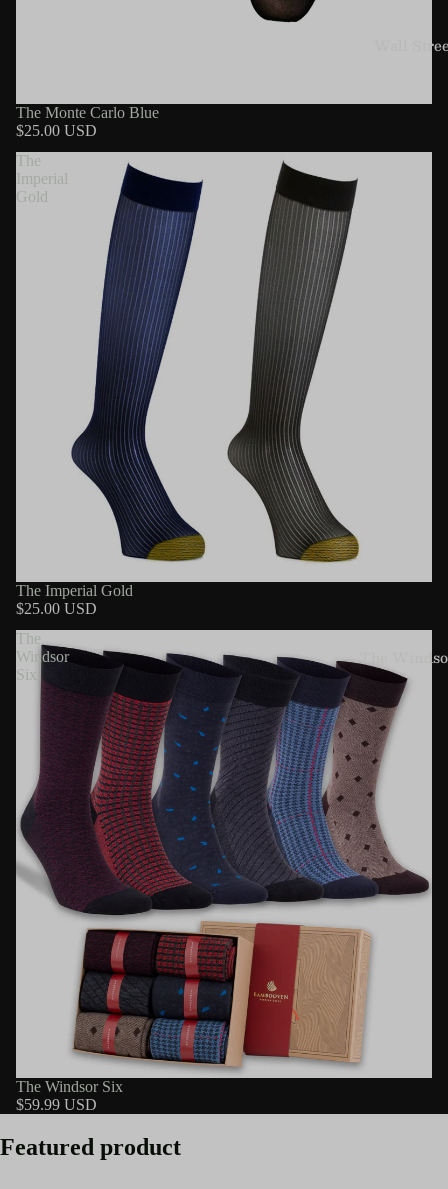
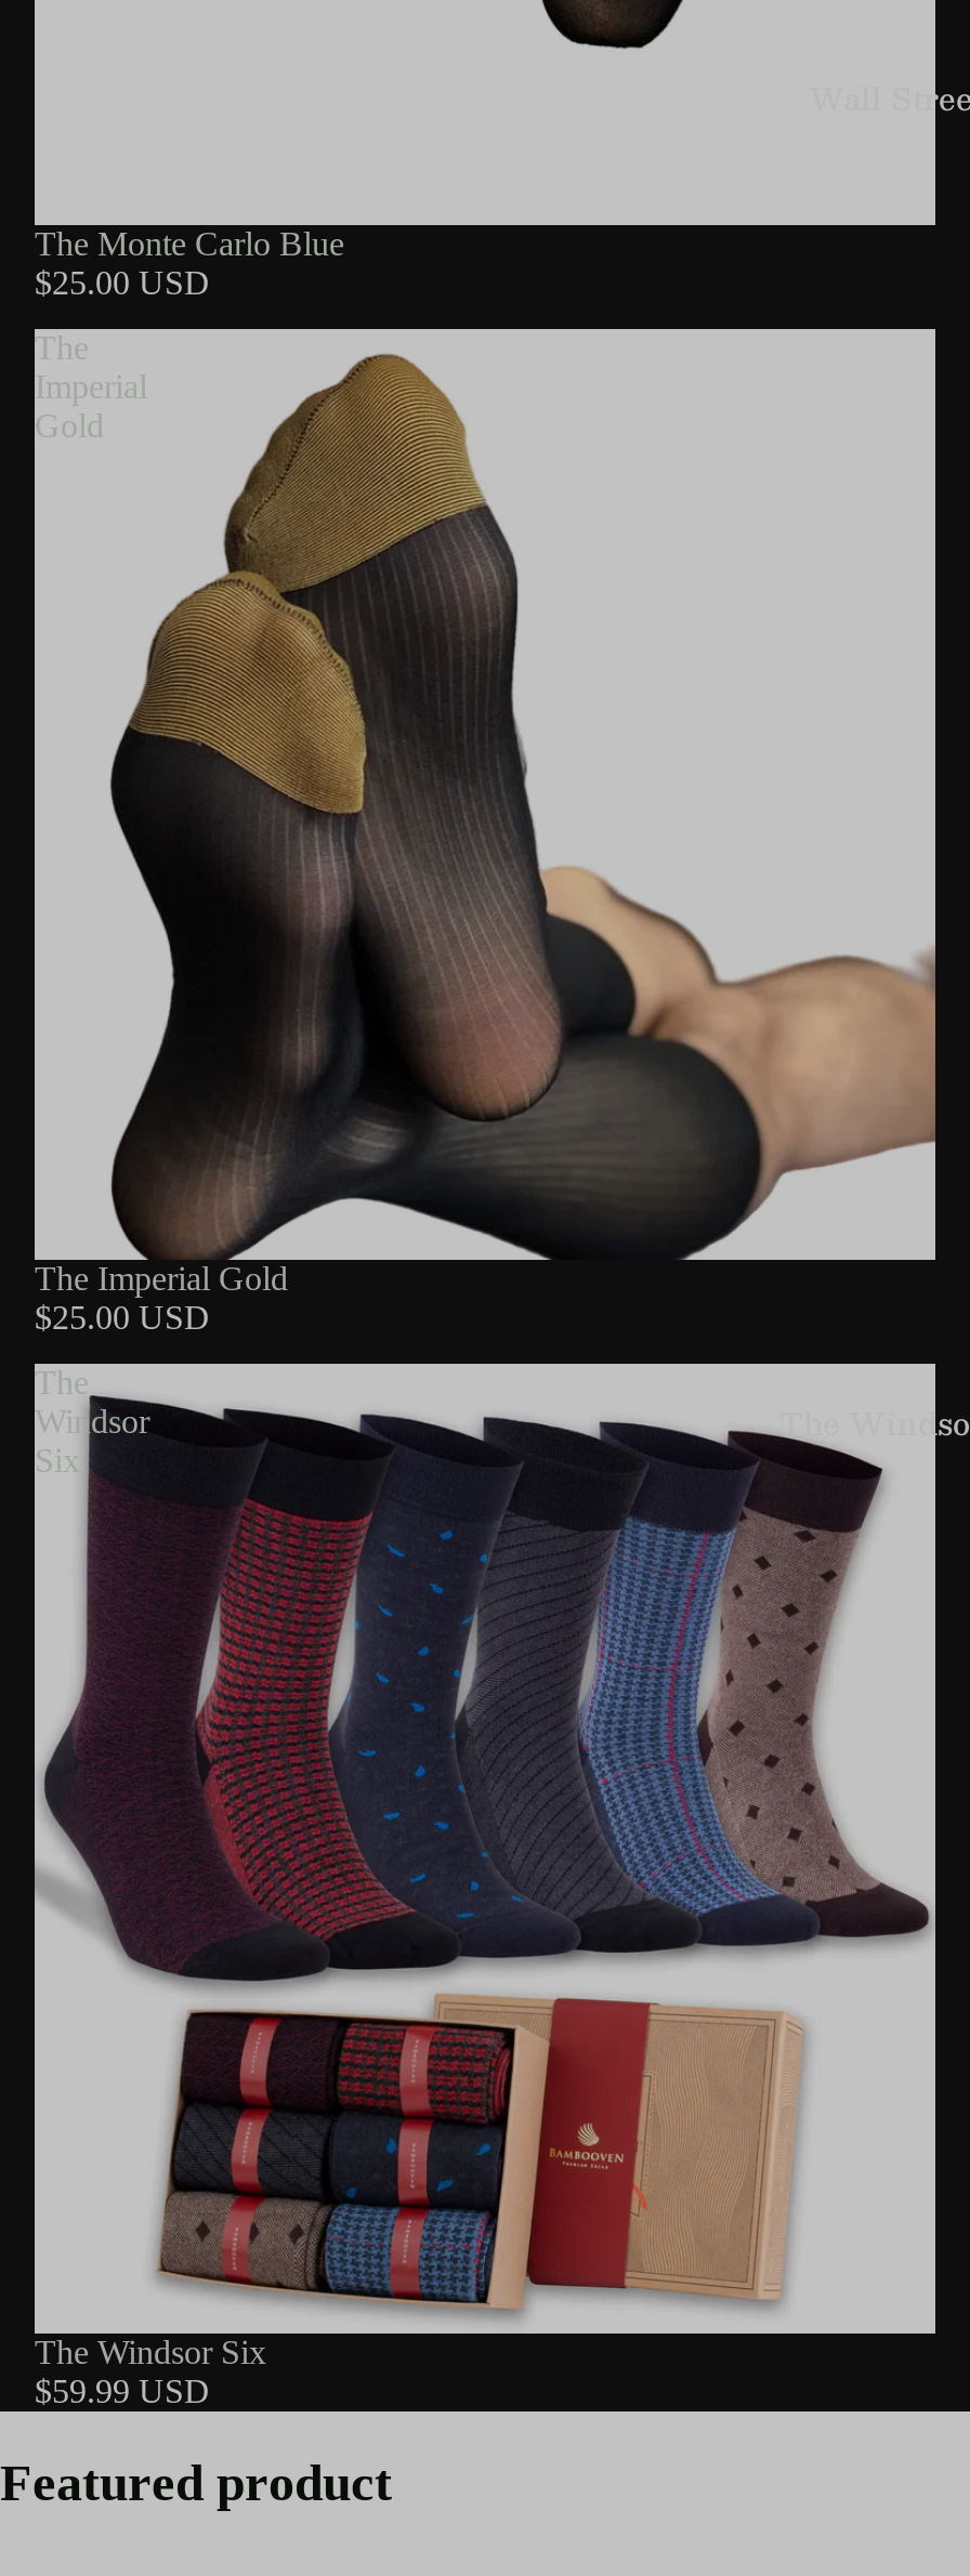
[51,160,433,583] [image] -> [108,351,938,1260] [image]

